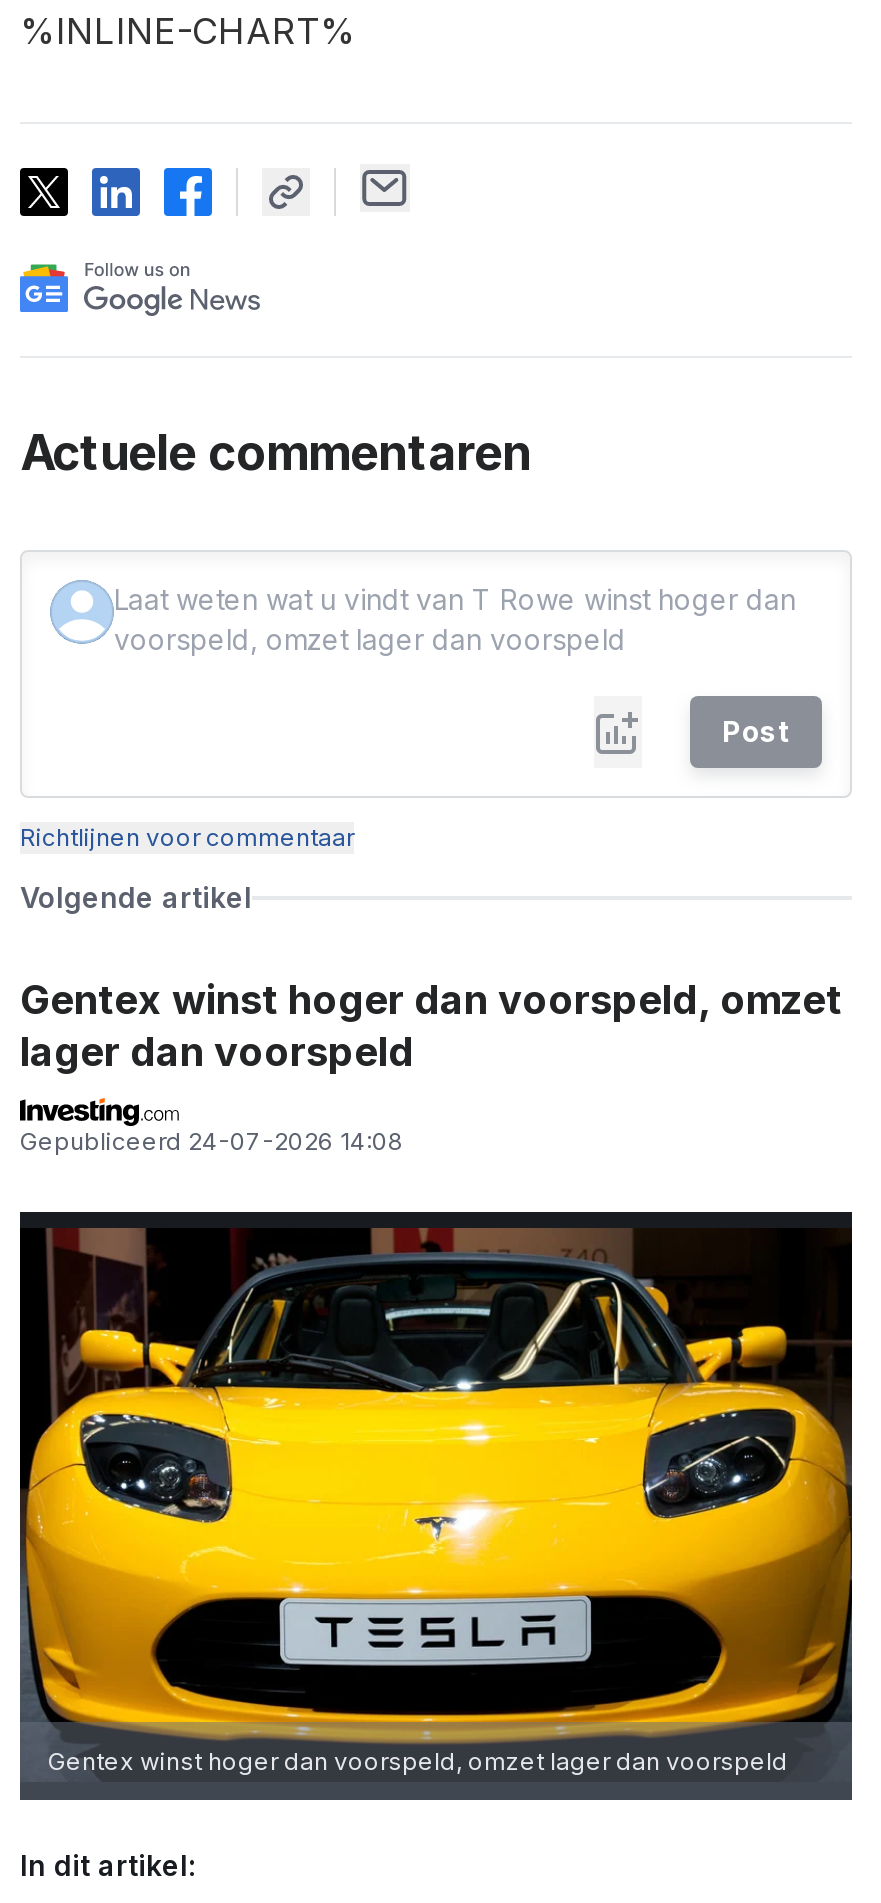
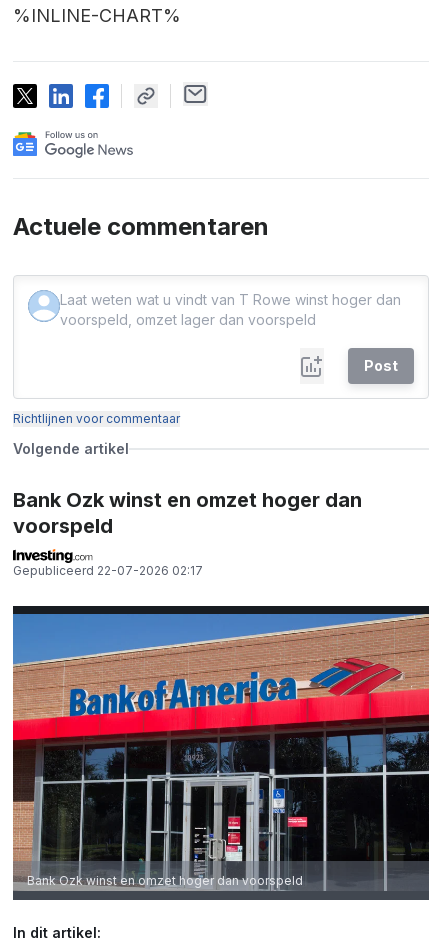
[20,976,842,1076] Gentex winst hoger dan voorspeld, omzet | lager dan voorspeld -> [13,488,362,538] Bank Ozk winst en omzet hoger dan | voorspeld
[20,1126,404,1156] Gepubliceerd 24-07-2026 14:08 -> [13,563,203,578] Gepubliceerd 22-07-2026 02:17
[18,1228,854,1776] [image] | Gentex winst hoger dan voorspeld, omzet lager dan voorspeld -> [12,613,430,888] [image] | Bank Ozk winst en omzet hoger dan voorspeld

